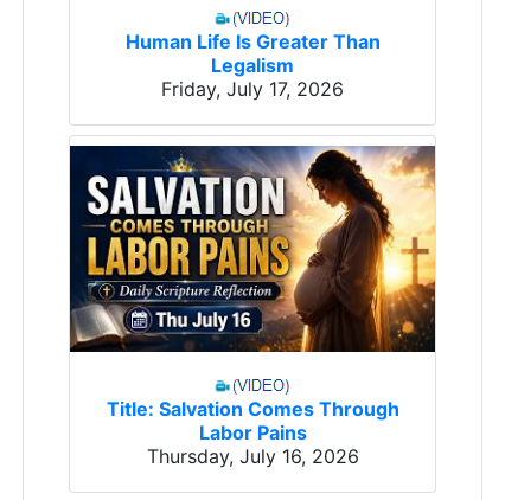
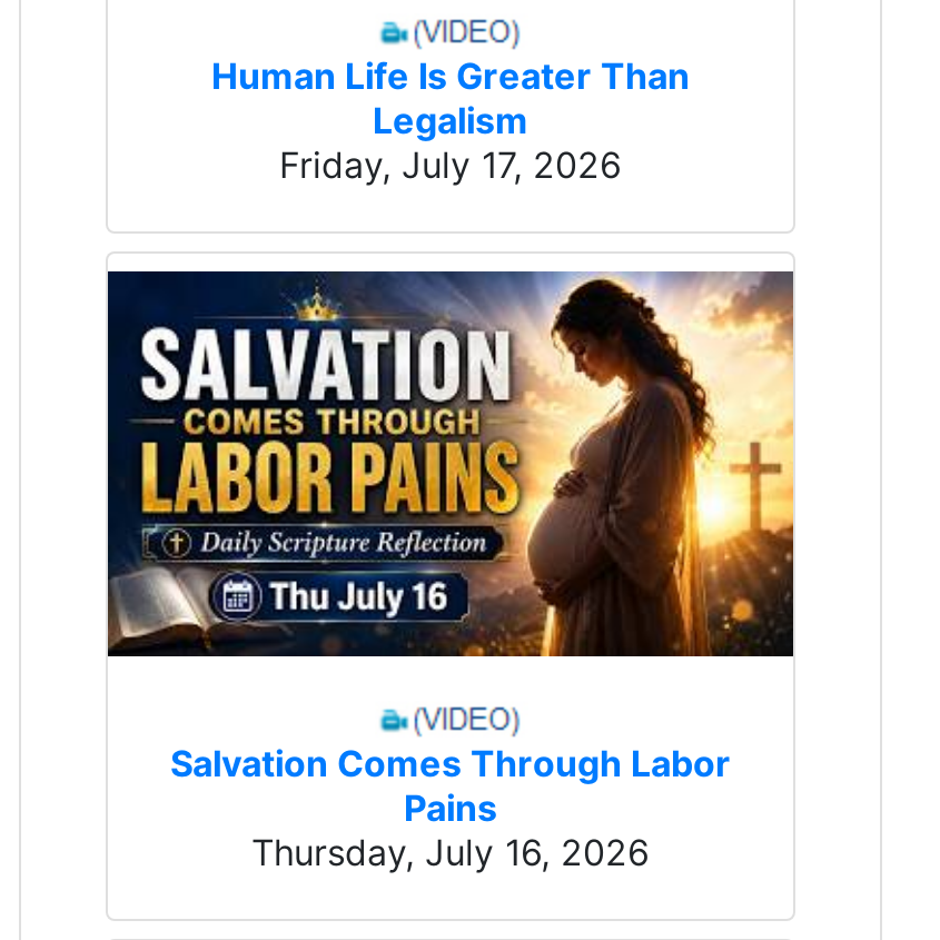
[106,396,399,444] Title: Salvation Comes Through | Labor Pains -> [170,741,731,830] Salvation Comes Through Labor | Pains

